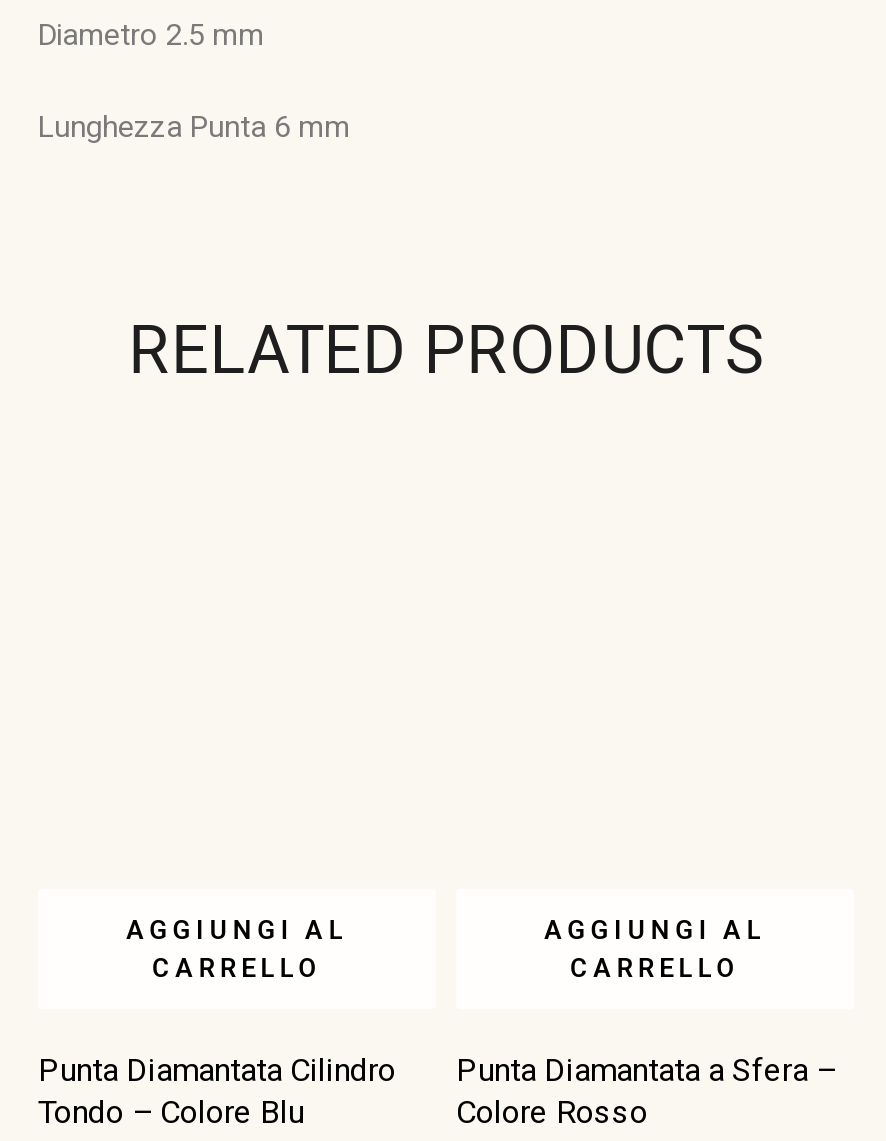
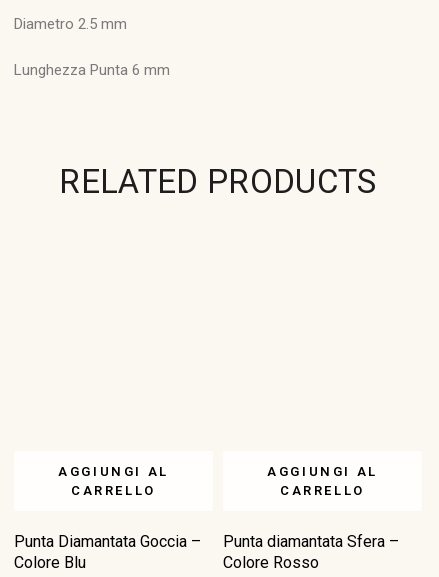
[38,1052,396,1132] Punta Diamantata Cilindro | Tondo – Colore Blu -> [14,532,201,572] Punta Diamantata Goccia – | Colore Blu
[456,1052,836,1090] Punta Diamantata a Sfera – -> [223,532,399,551] Punta diamantata Sfera –

